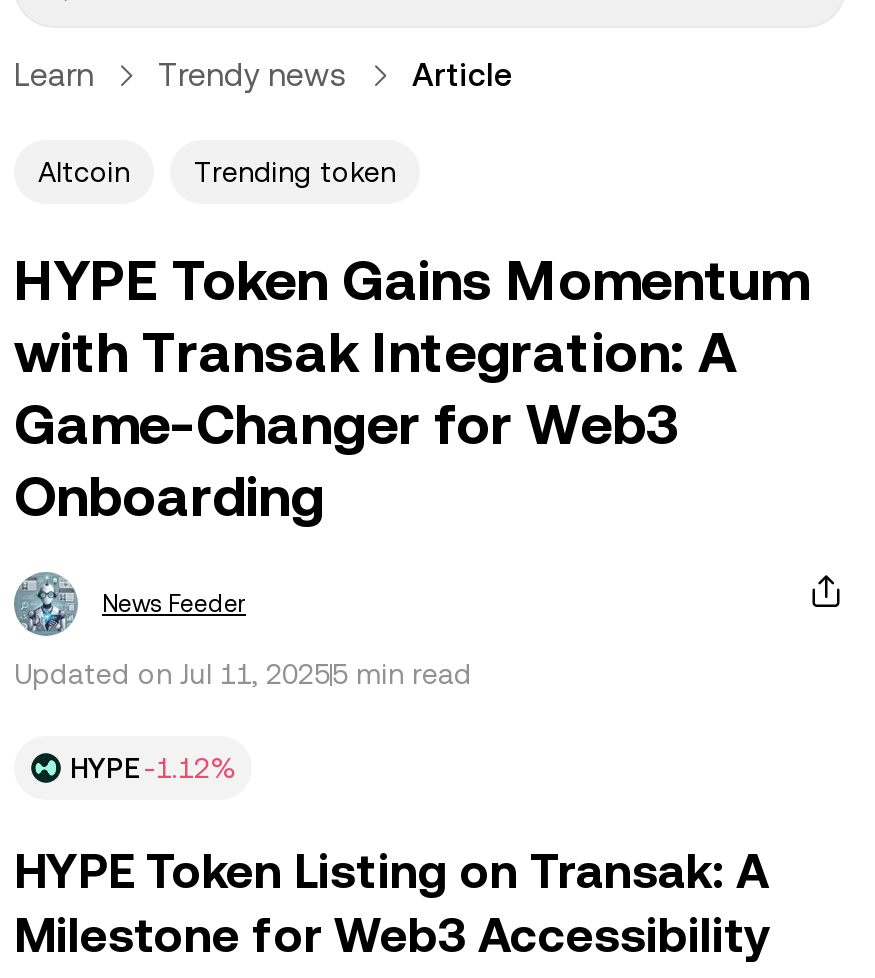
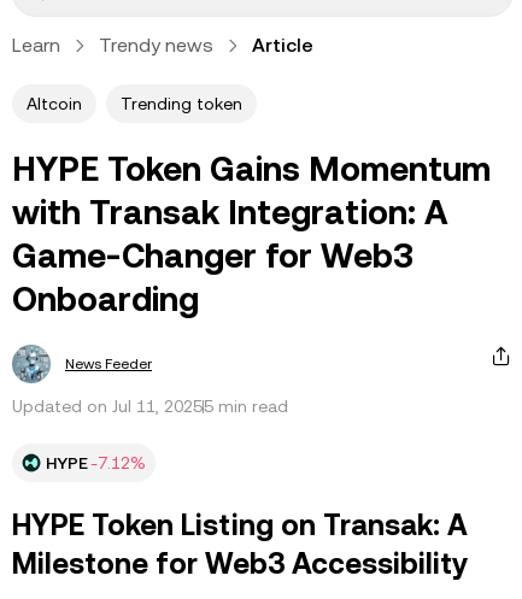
[70,752,236,784] HYPE -1.12% -> [46,453,146,472] HYPE -7.12%

